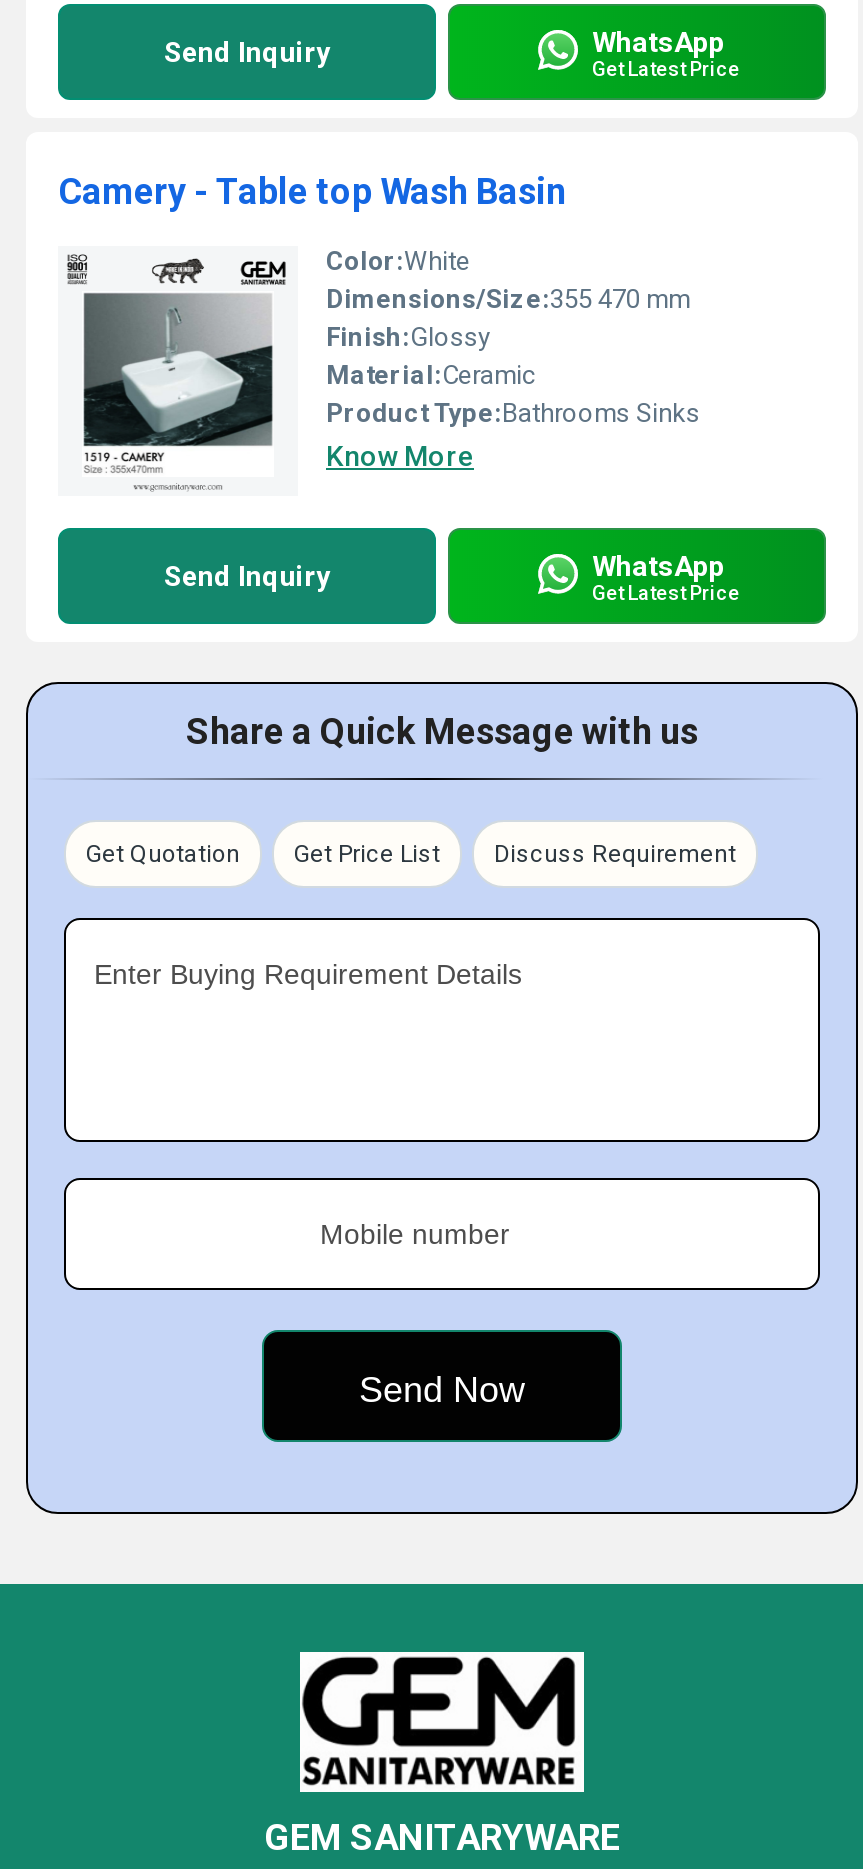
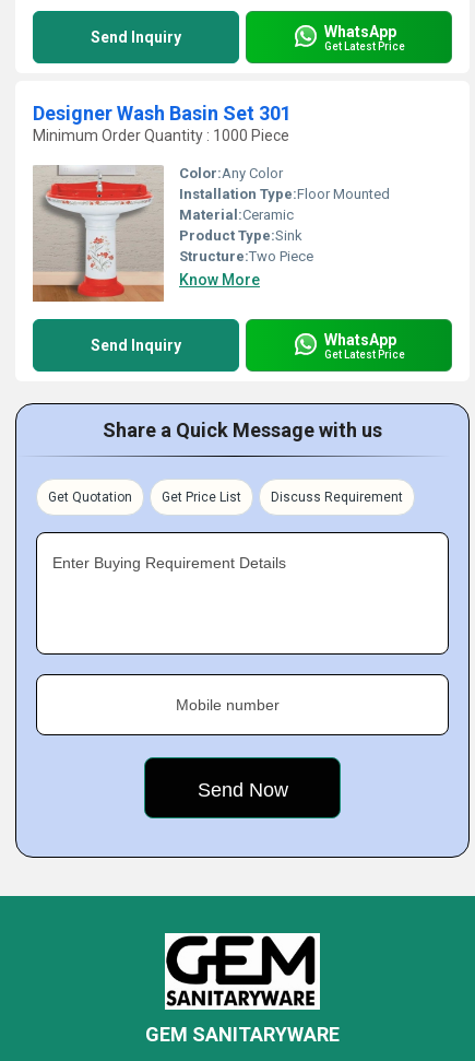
[58,170,566,212] Camery - Table top Wash Basin -> [33,102,292,144] Designer Wash Basin Set 301 | Minimum Order Quantity : 1000 Piece
[60,246,690,496] [image] | Color:White | Dimensions/Size:355 470 mm | Finish:Glossy -> [32,153,390,303] [image] | Color:Any Color | Installation Type:Floor Mounted
[326,398,700,428] Product Type:Bathrooms Sinks -> [179,227,313,264] Product Type:Sink | Structure:Two Piece

